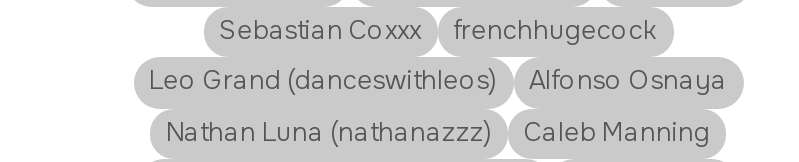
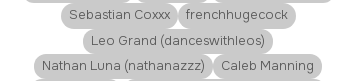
[529,65,727,97] Alfonso Osnaya -> none

